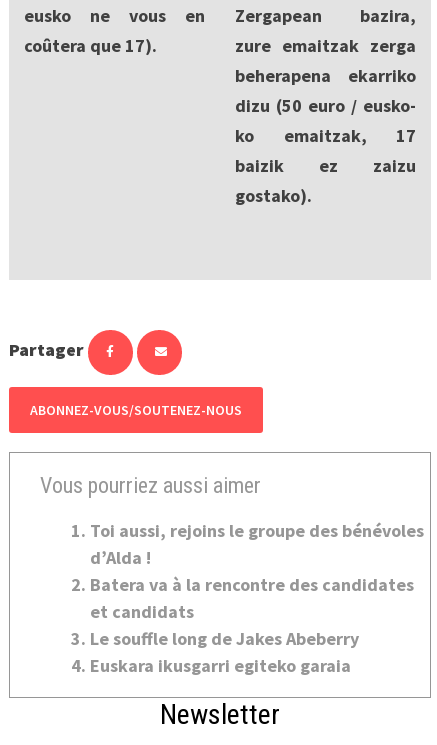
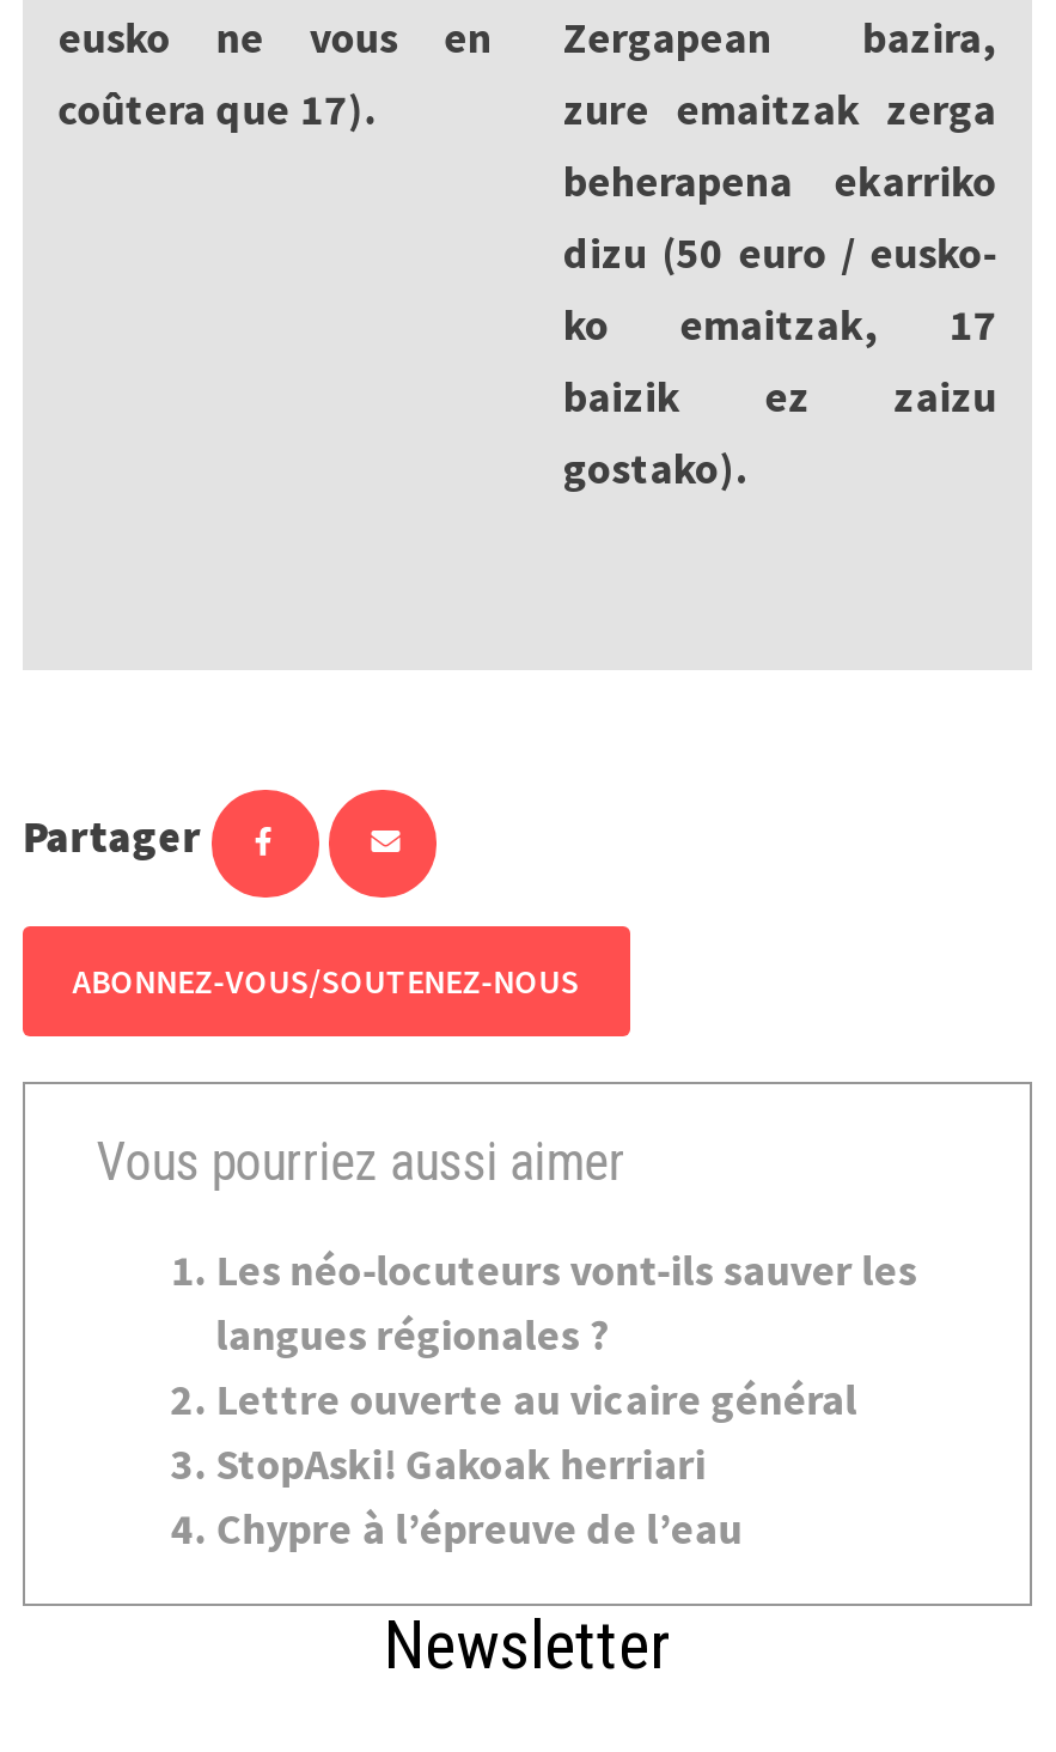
[90,519,424,677] Toi aussi, rejoins le groupe des bénévoles | d’Alda ! | Batera va à la rencontre des candidates | et candidats | Le souffle long de Jakes Abeberry | Euskara ikusgarri egiteko garaia -> [216,1243,917,1556] Les néo-locuteurs vont-ils sauver les | langues régionales ? | Lettre ouverte au vicaire général | StopAski! Gakoak herriari | Chypre à l’épreuve de l’eau

